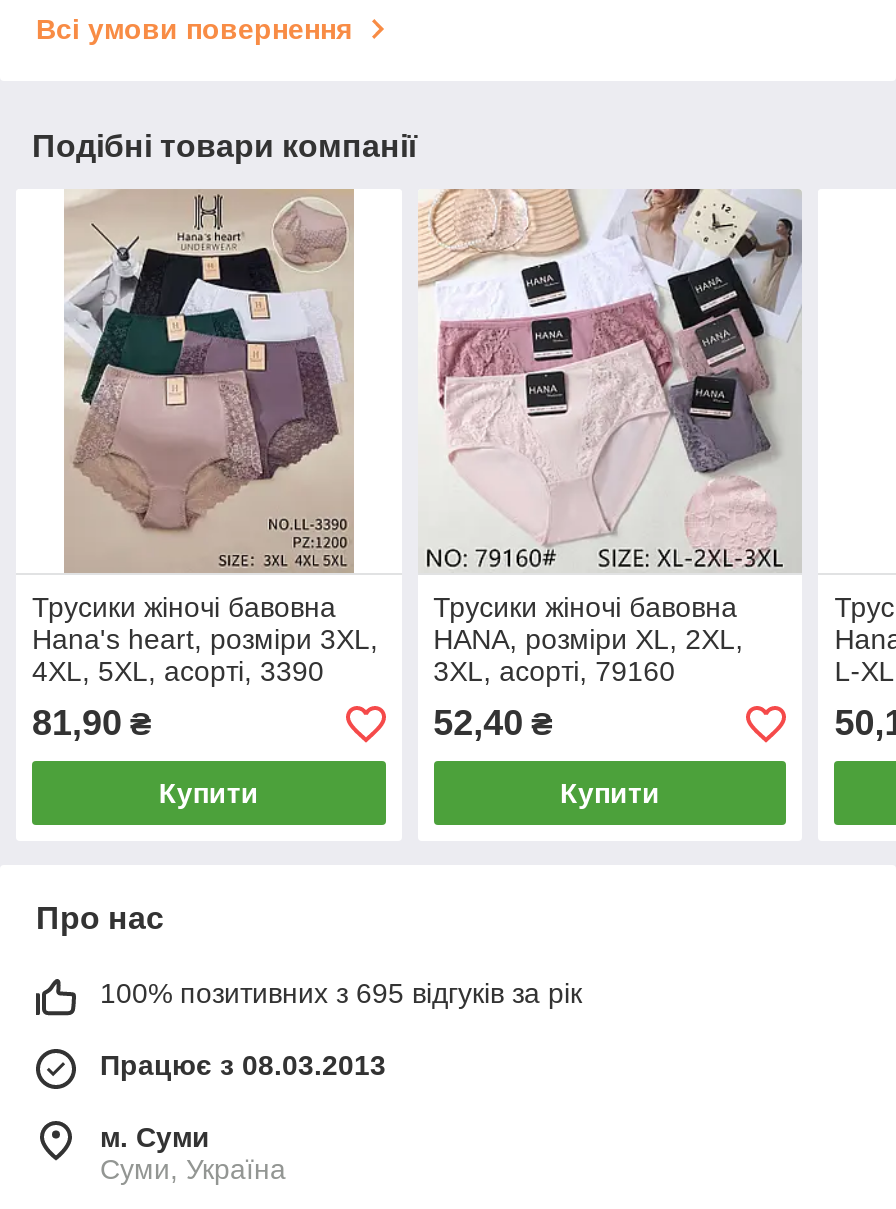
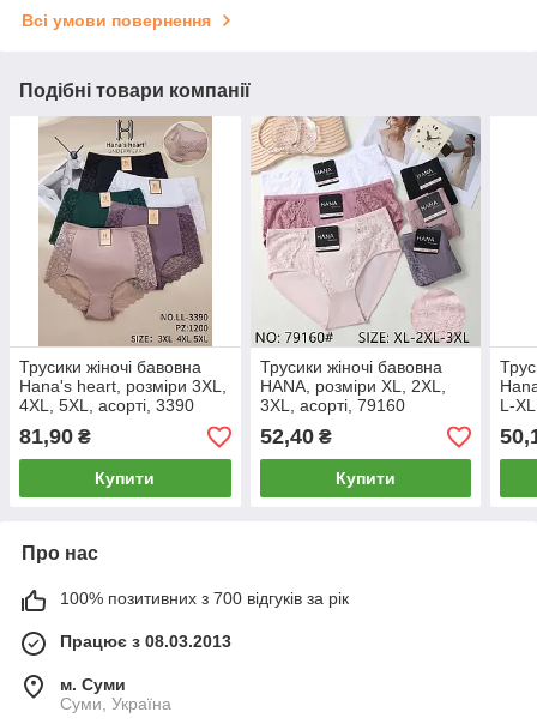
[100,978,582,1010] 100% позитивних з 695 відгуків за рік -> [60,589,349,608] 100% позитивних з 700 відгуків за рік

